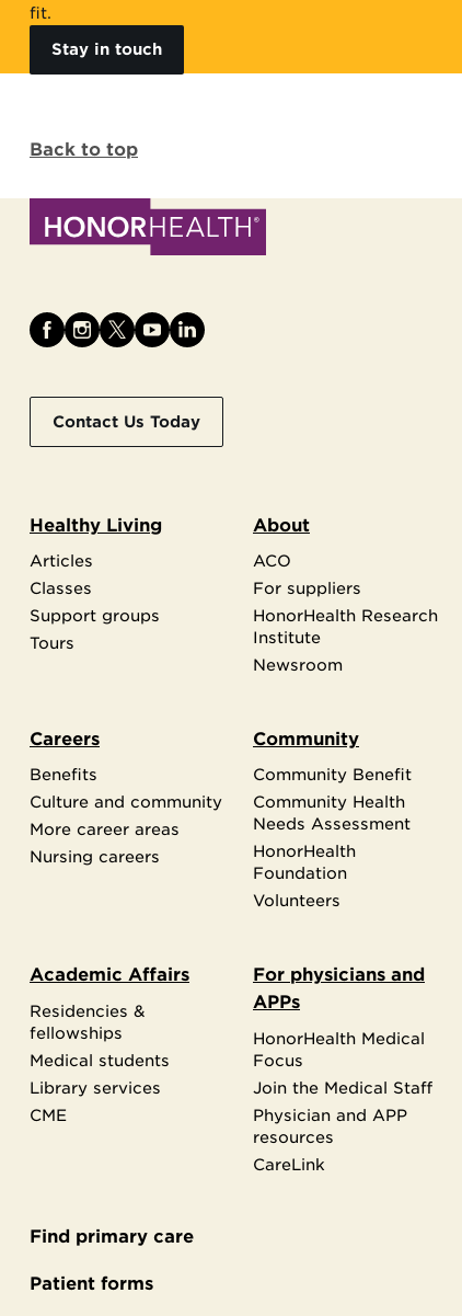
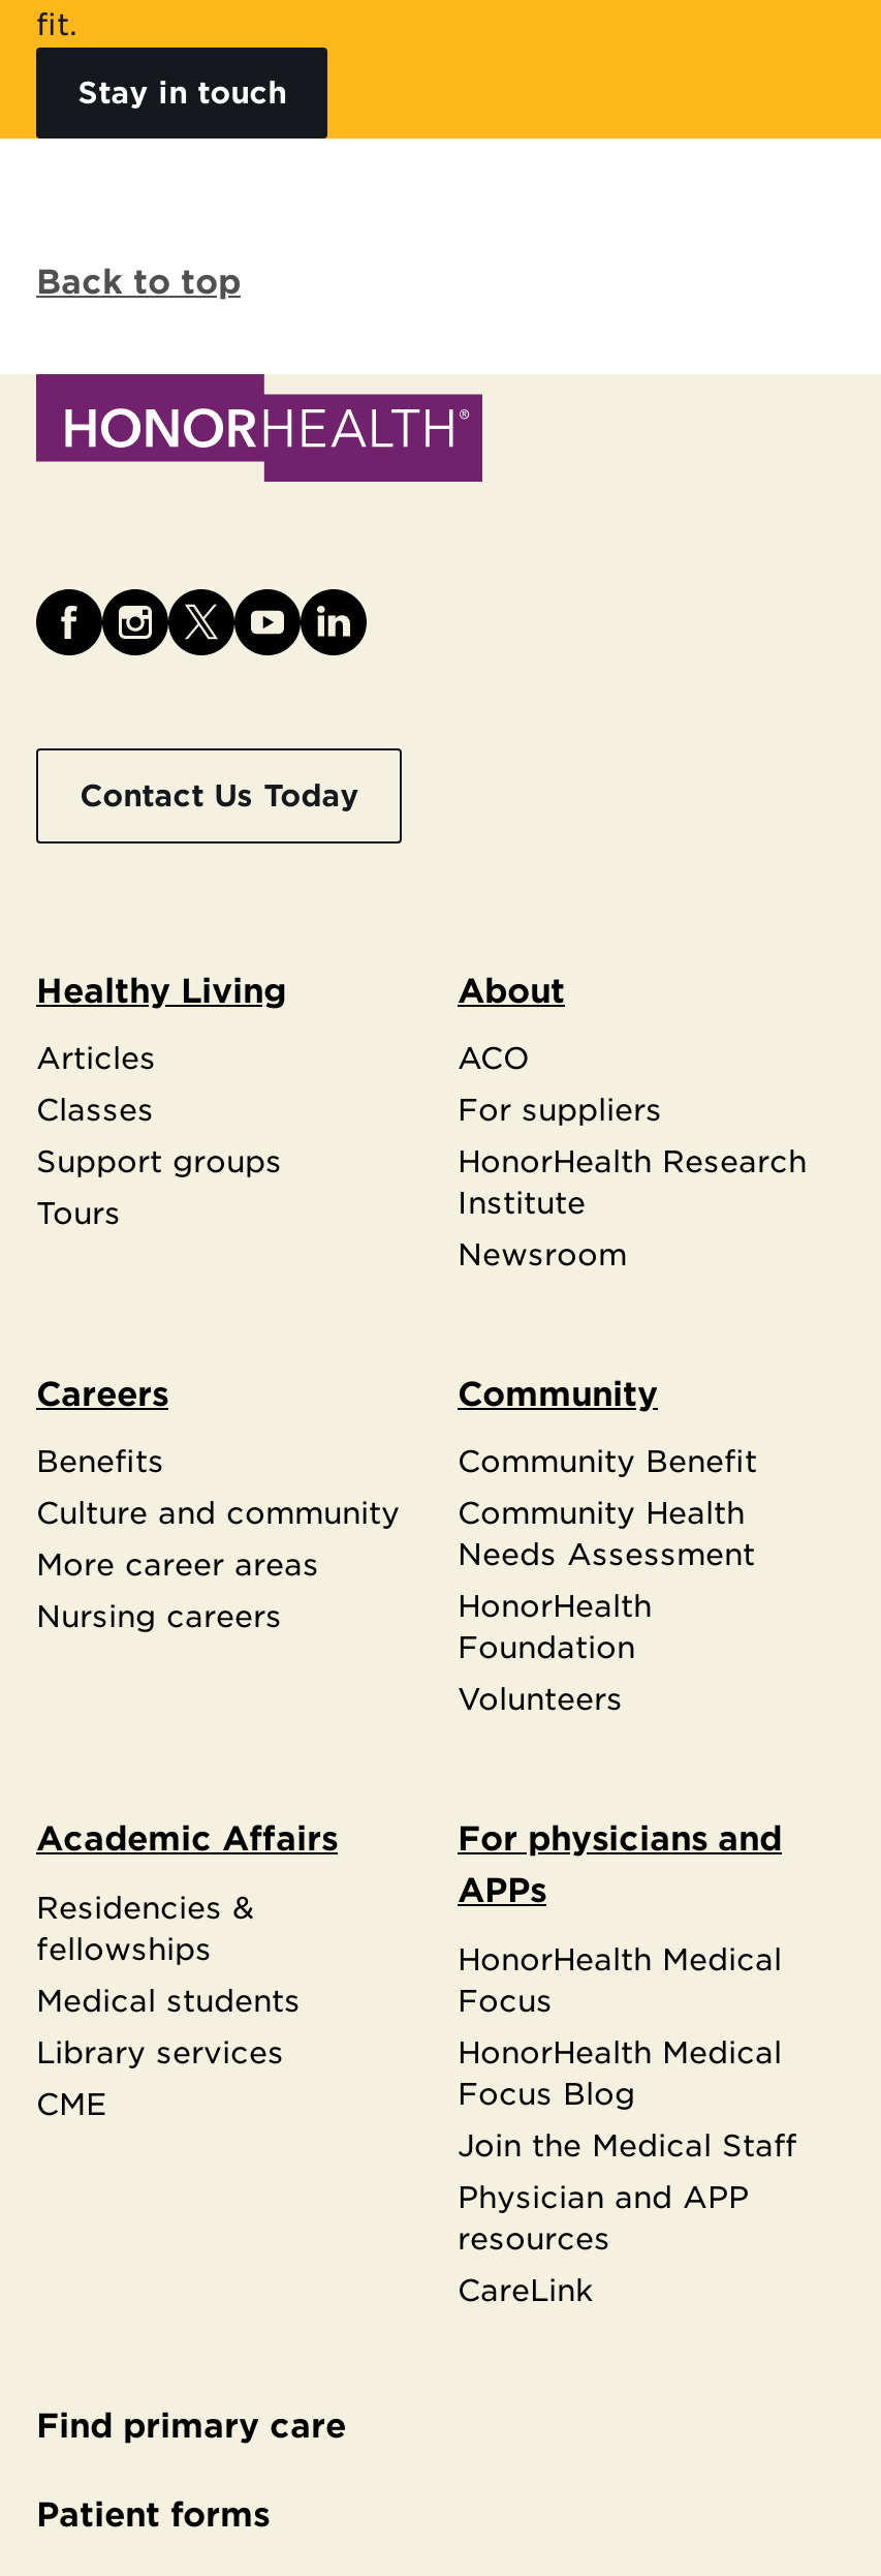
none -> [458,2033,782,2110] HonorHealth Medical | Focus Blog

